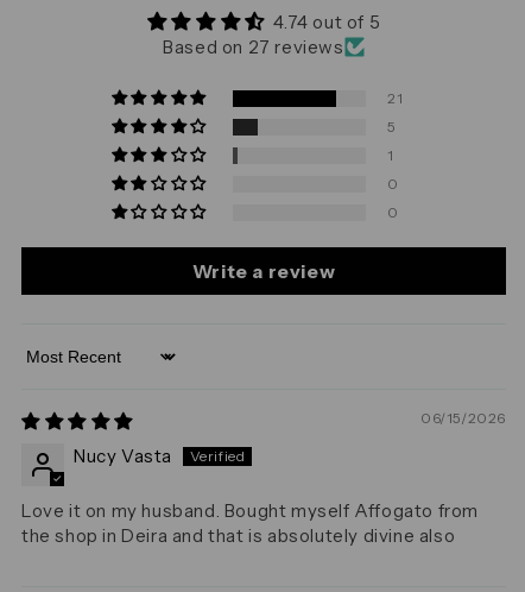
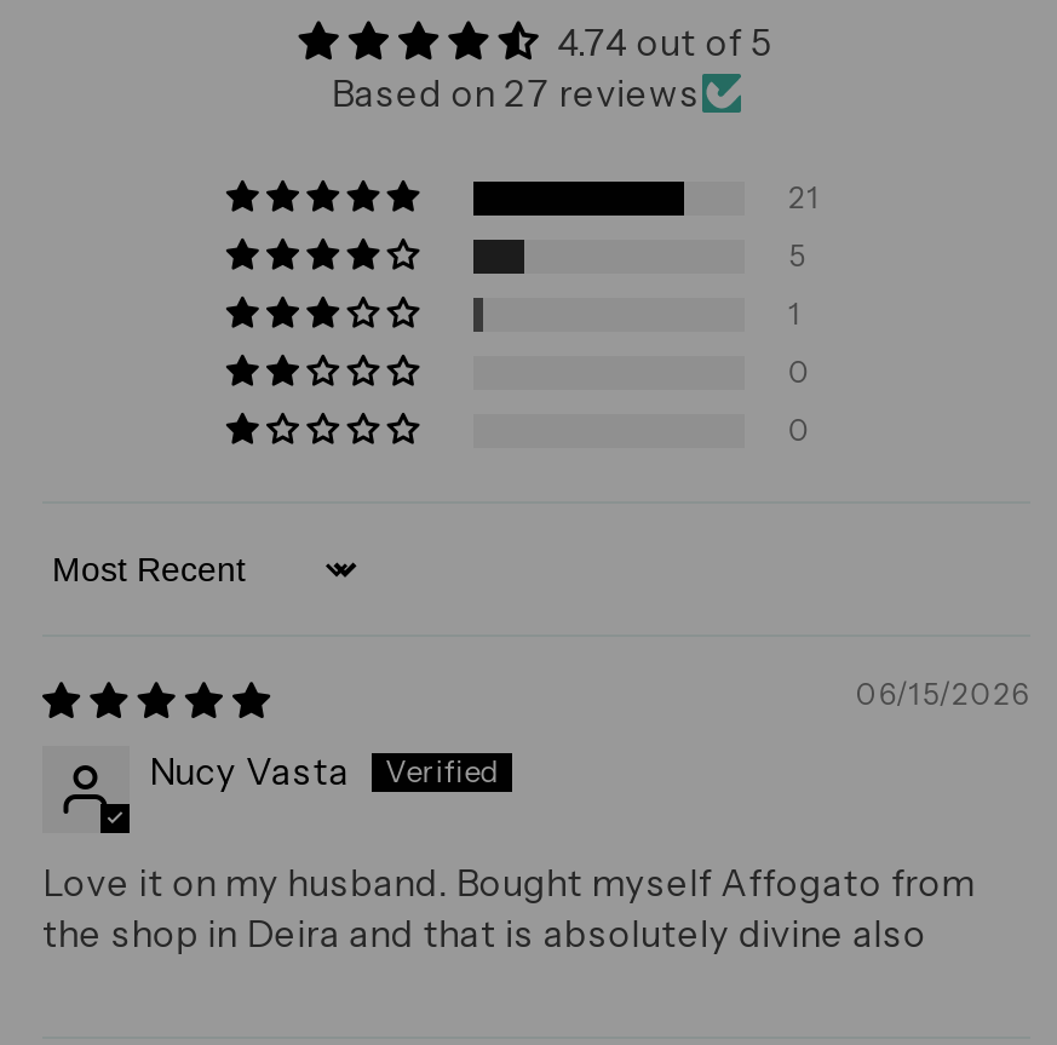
[192,259,335,283] Write a review -> none

